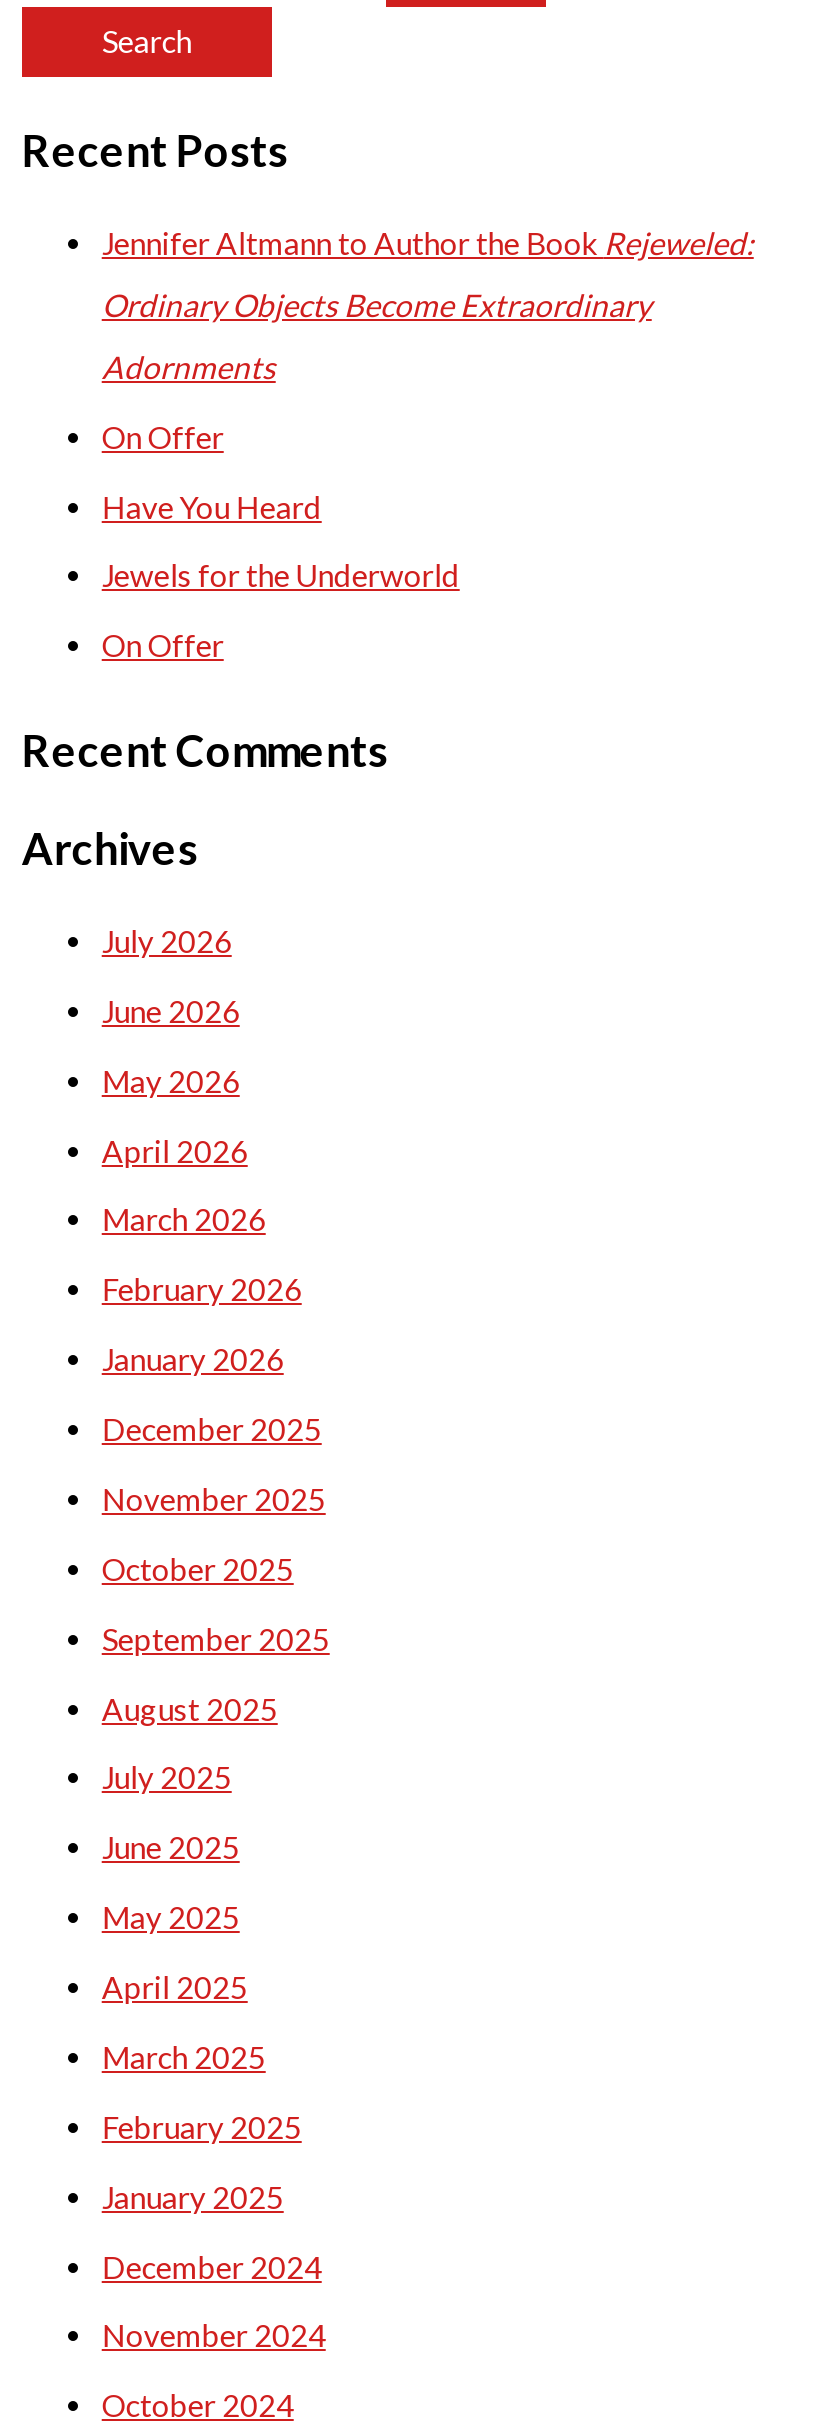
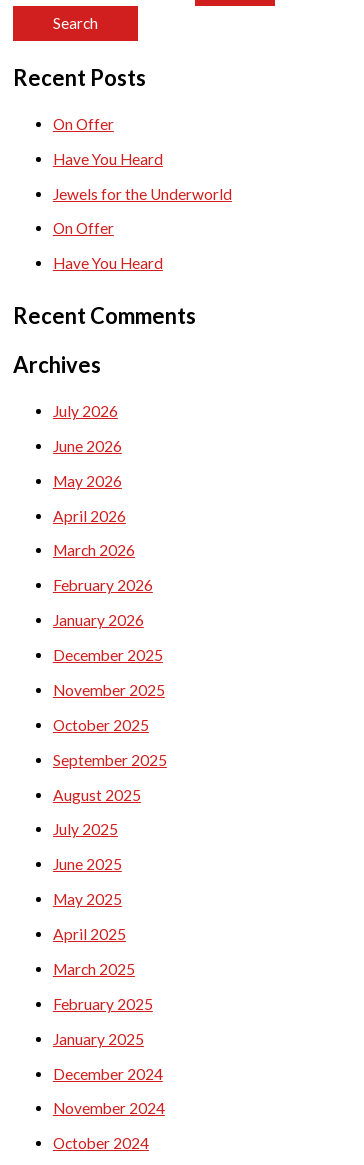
[102,225,754,385] Jennifer Altmann to Author the Book Rejeweled: | Ordinary Objects Become Extraordinary | Adornments -> none
moved [102,418,460,663] -> [53,115,232,237]: On Offer | Have You Heard | Jewels for the Underworld | On Offer
none -> [53,254,163,272] Have You Heard

